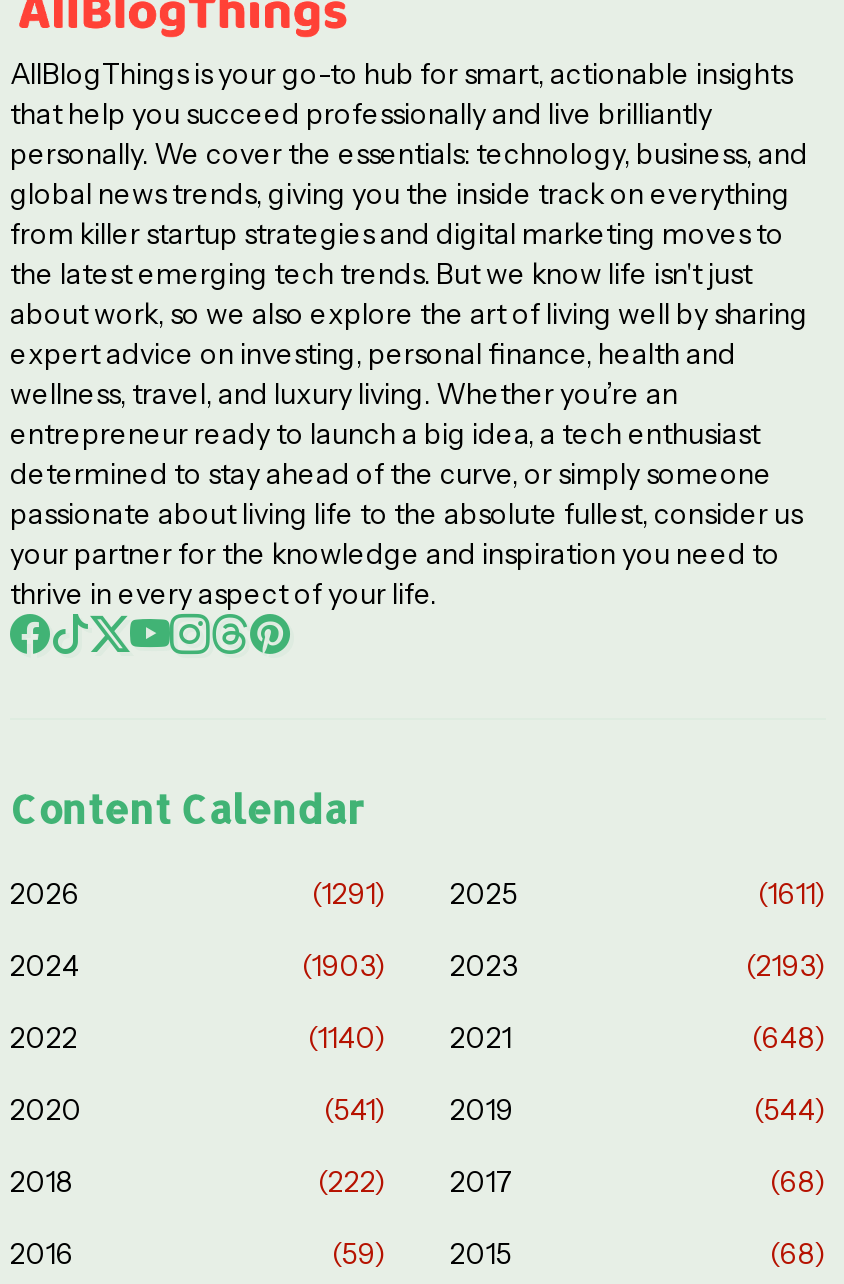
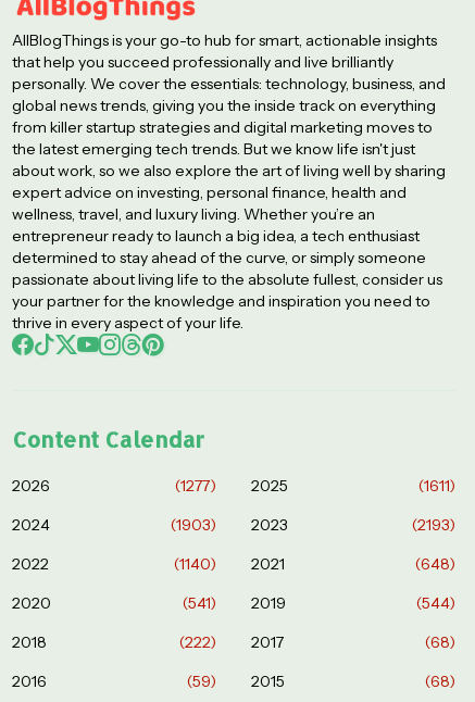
[312,876,518,912] (1291) 2025 -> [175,476,288,496] (1277) 2025

